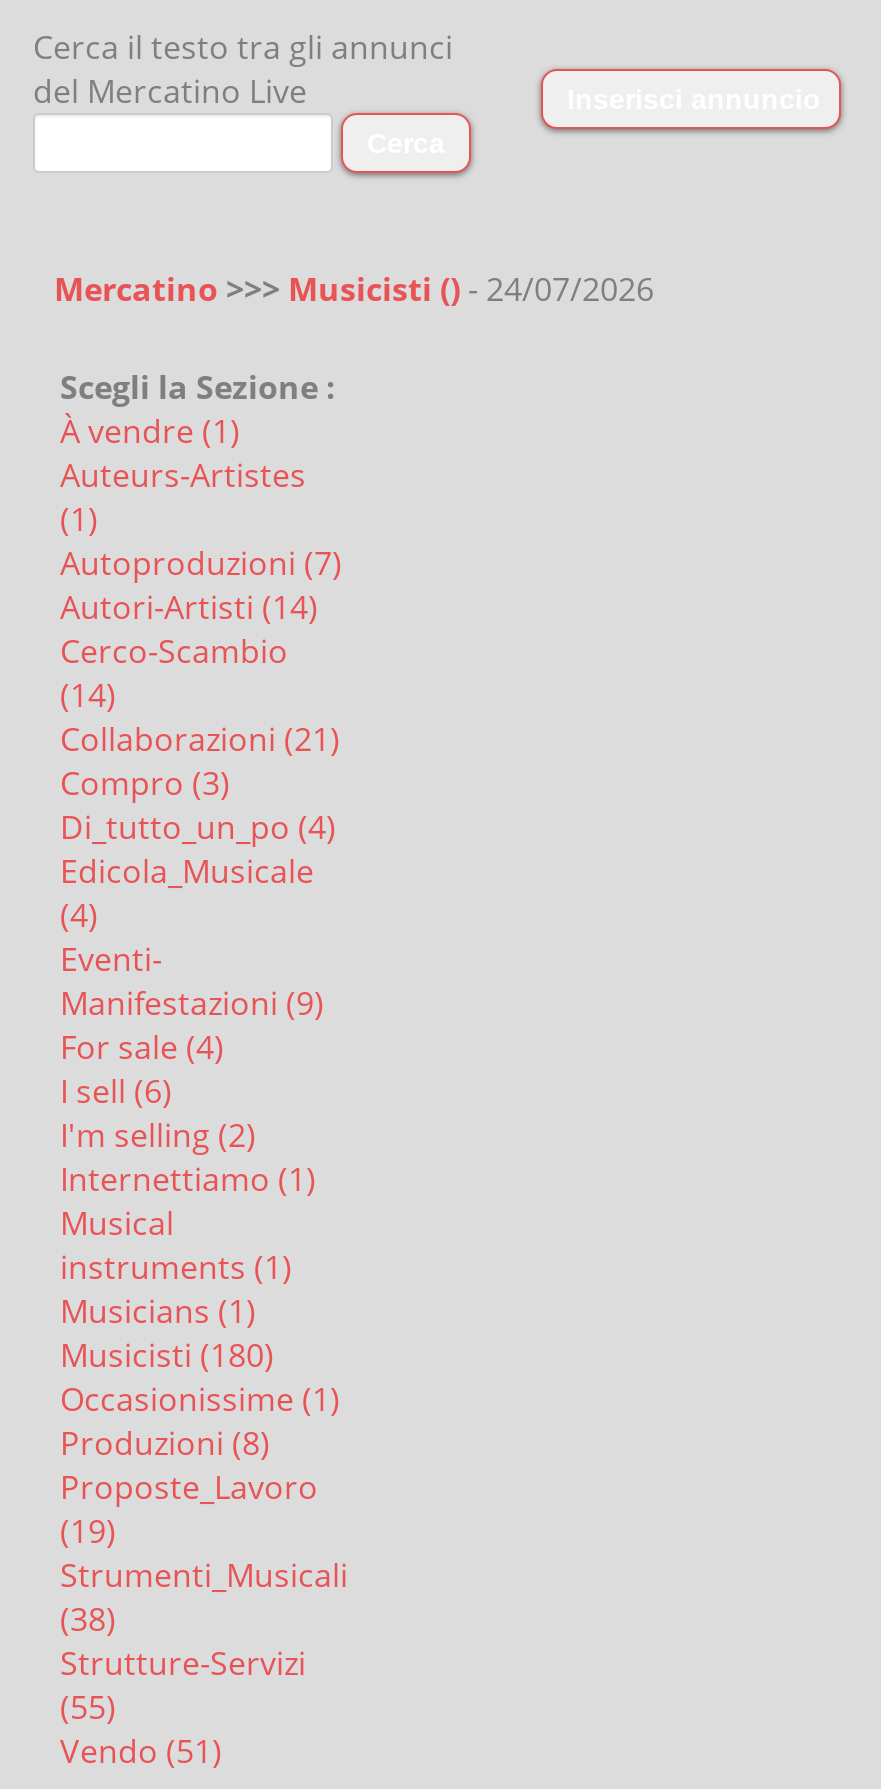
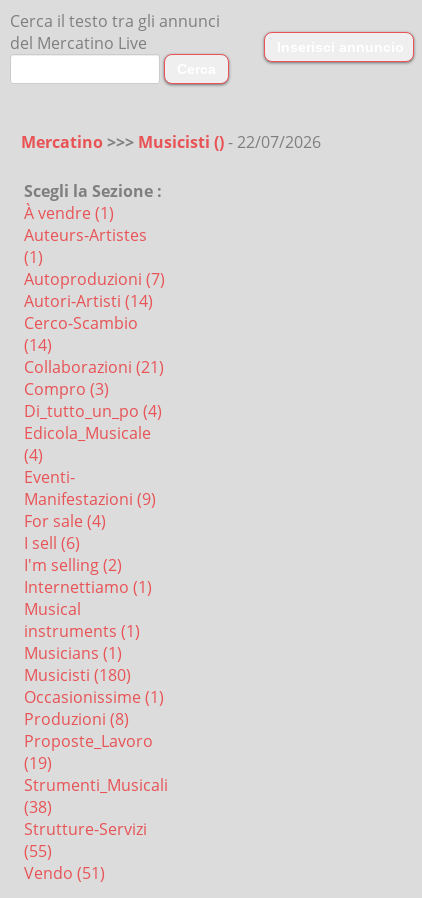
[54,267,654,311] Mercatino >>> Musicisti () - 24/07/2026 -> [20,131,320,153] Mercatino >>> Musicisti () - 22/07/2026

